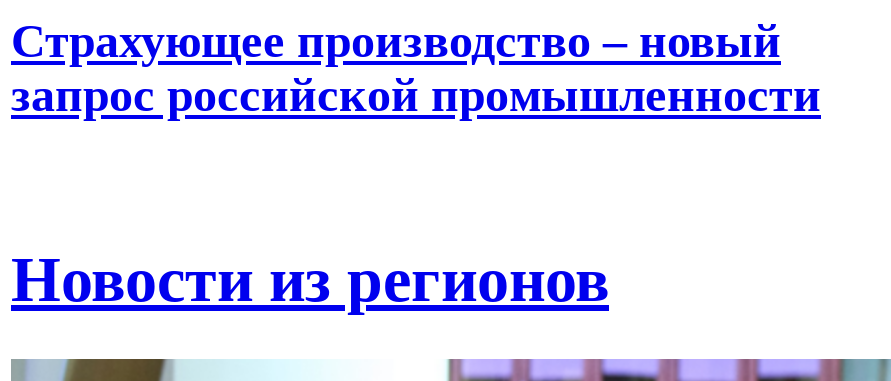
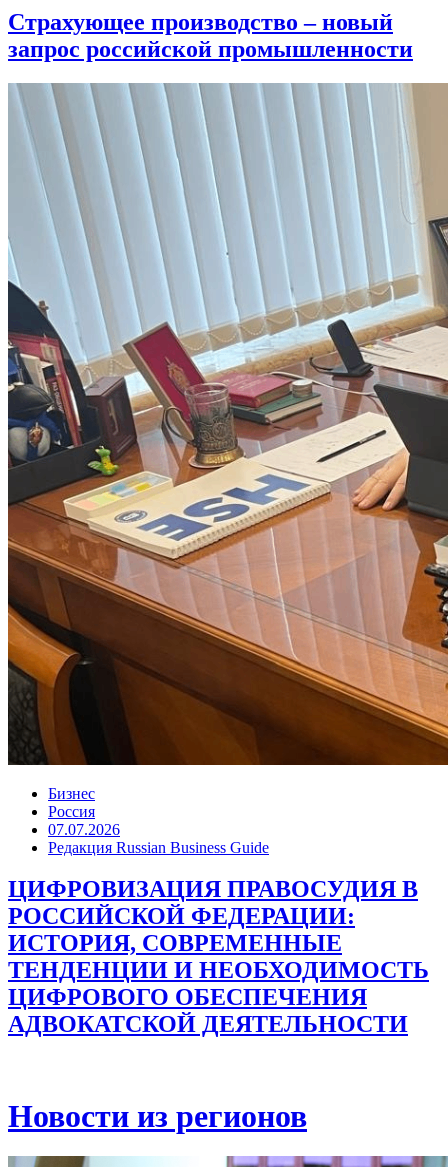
none -> [7,82,445,1037] [image] | Бизнес | Россия | 07.07.2026 | Редакция Russian Business Guide | ЦИФРОВИЗАЦИЯ ПРАВОСУДИЯ В | РОССИЙСКОЙ ФЕДЕРАЦИИ: | ИСТОРИЯ, СОВРЕМЕННЫЕ | ТЕНДЕНЦИИ И НЕОБХОДИМОСТЬ | ЦИФРОВОГО ОБЕСПЕЧЕНИЯ | АДВОКАТСКОЙ ДЕЯТЕЛЬНОСТИ

